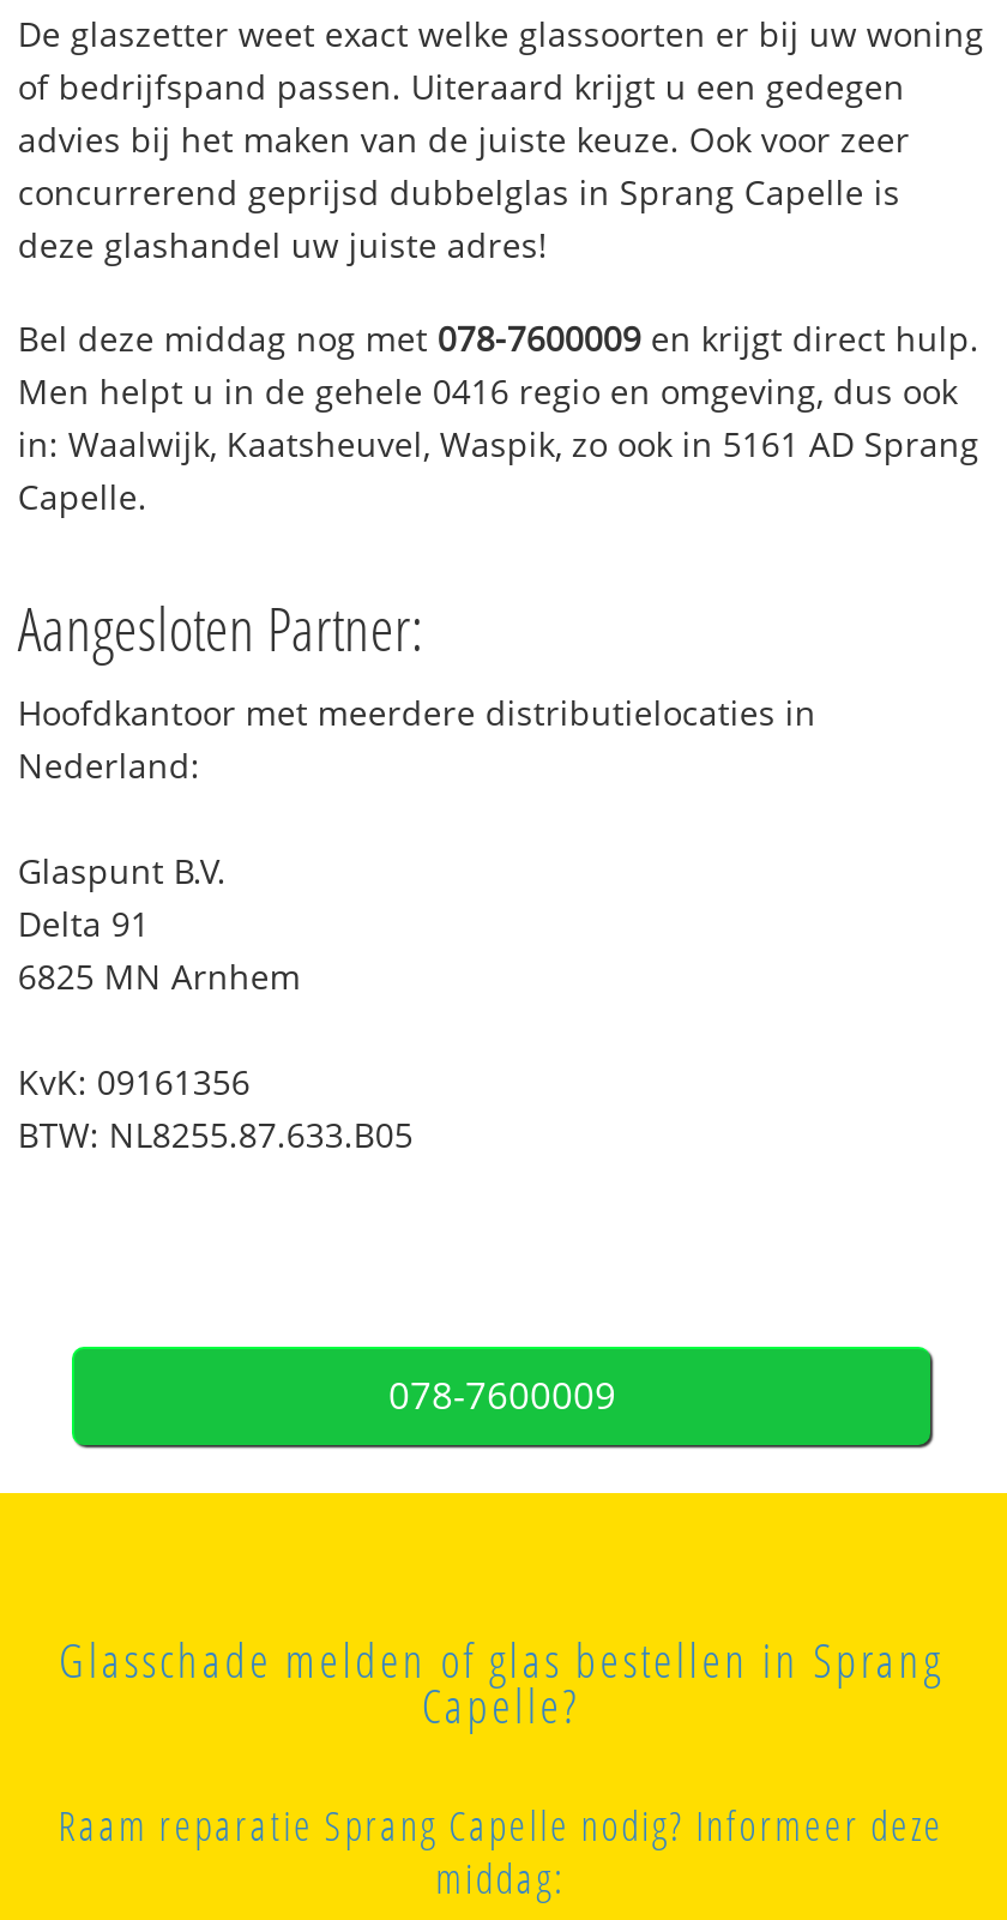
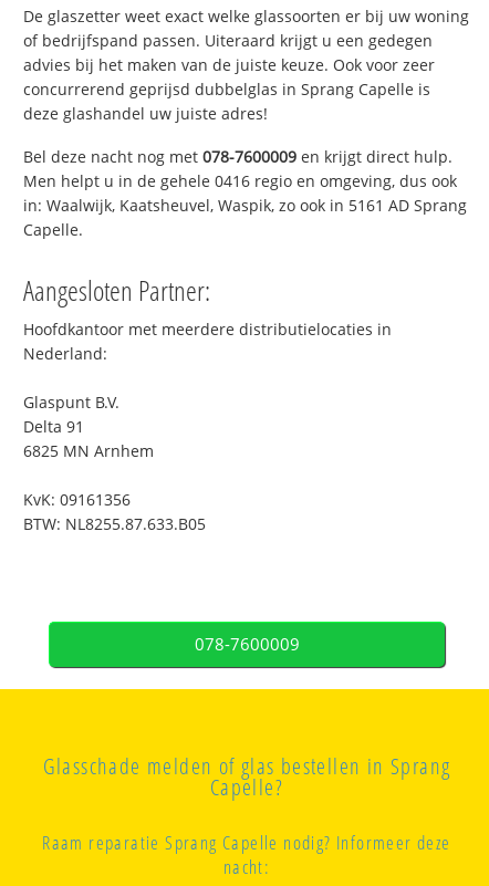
[18,314,979,360] Bel deze middag nog met 078-7600009 en krijgt direct hulp. -> [24,145,453,166] Bel deze nacht nog met 078-7600009 en krijgt direct hulp.
[435,1851,567,1906] middag: -> [223,854,270,879] nacht:

